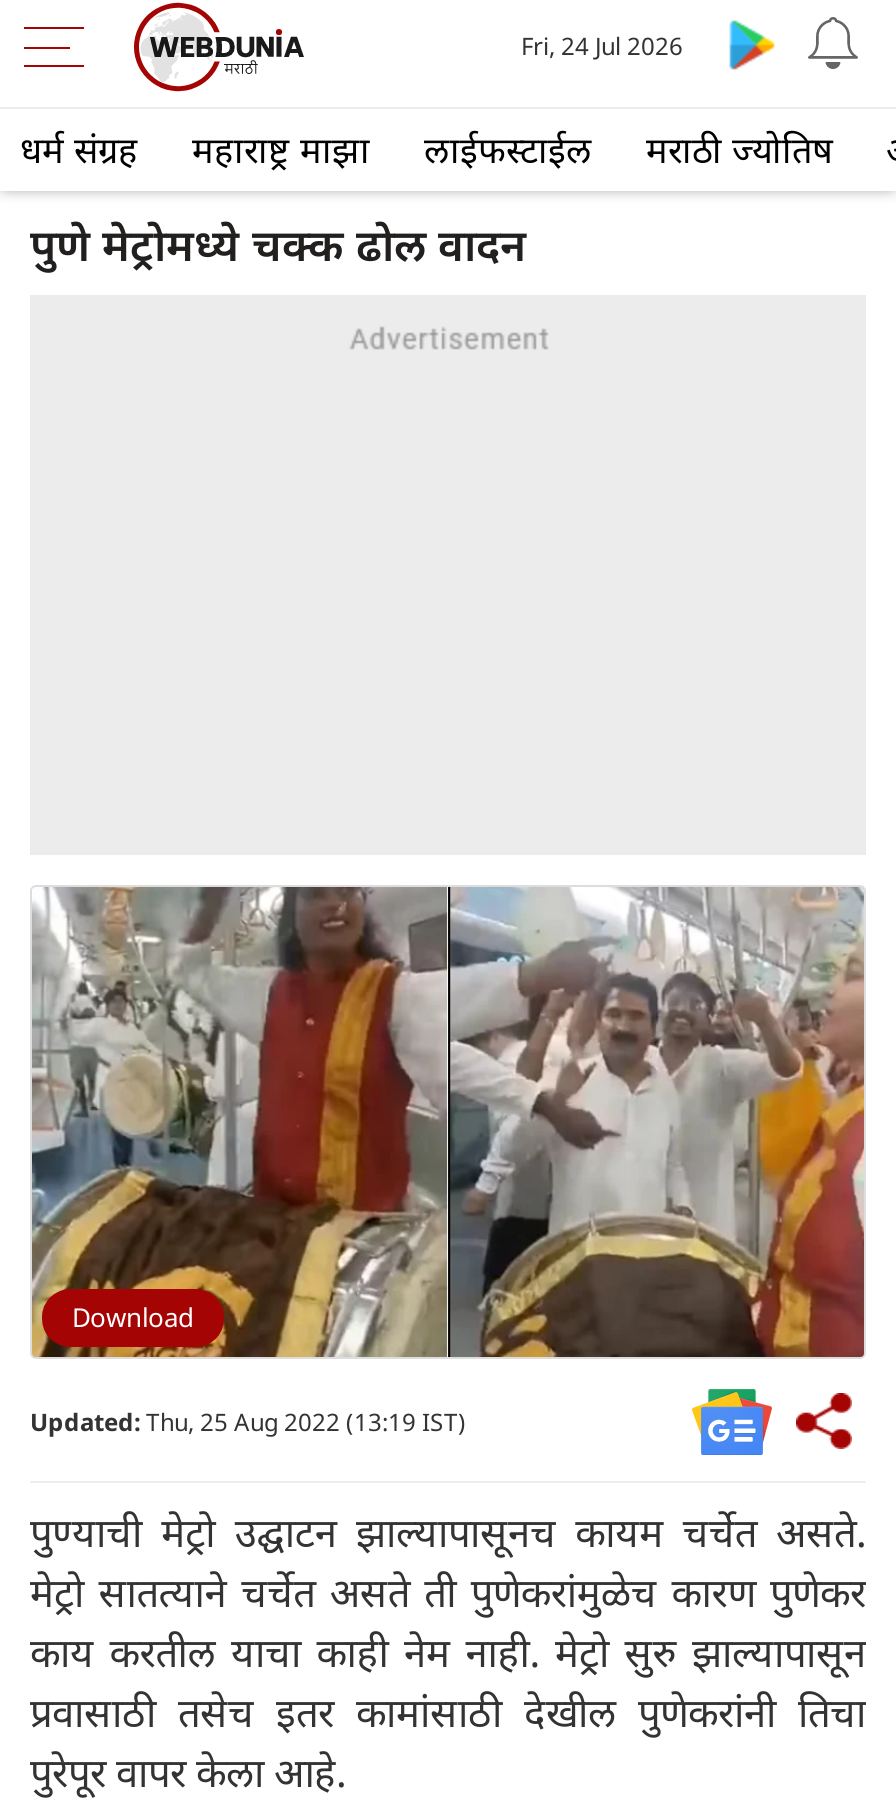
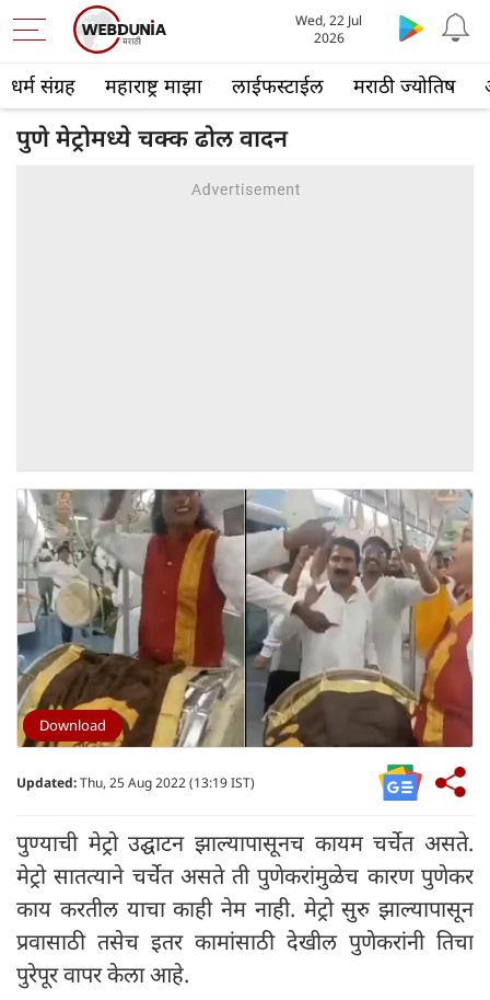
[521,29,683,63] Fri, 24 Jul 2026 -> [296,11,363,47] Wed, 22 Jul | 2026

